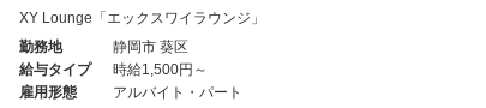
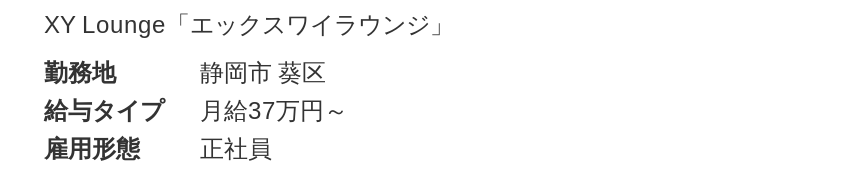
[19,61,208,78] 給与タイプ 時給1,500円～ -> [44,96,348,124] 給与タイプ 月給37万円～
[113,84,242,100] アルバイト・パート -> [200,134,272,162] 正社員

